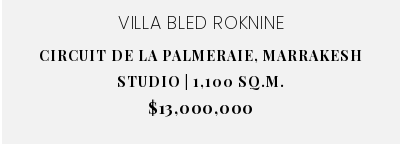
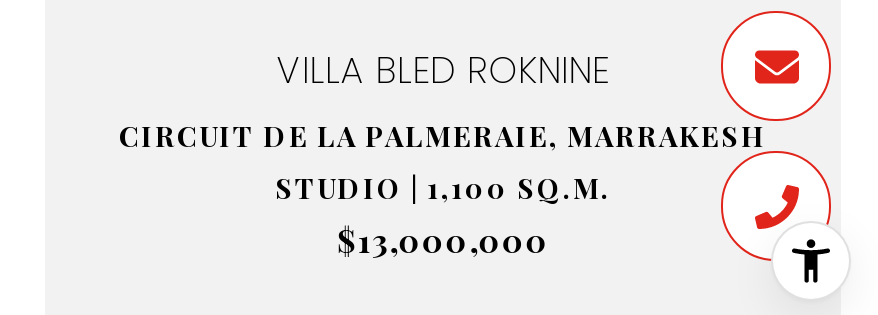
none -> [719,9,833,123] [image]
none -> [719,149,833,285] [image]

